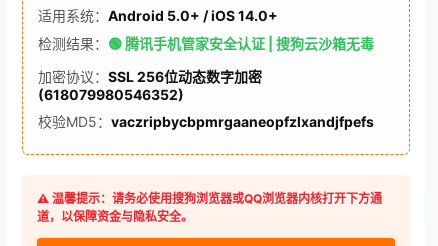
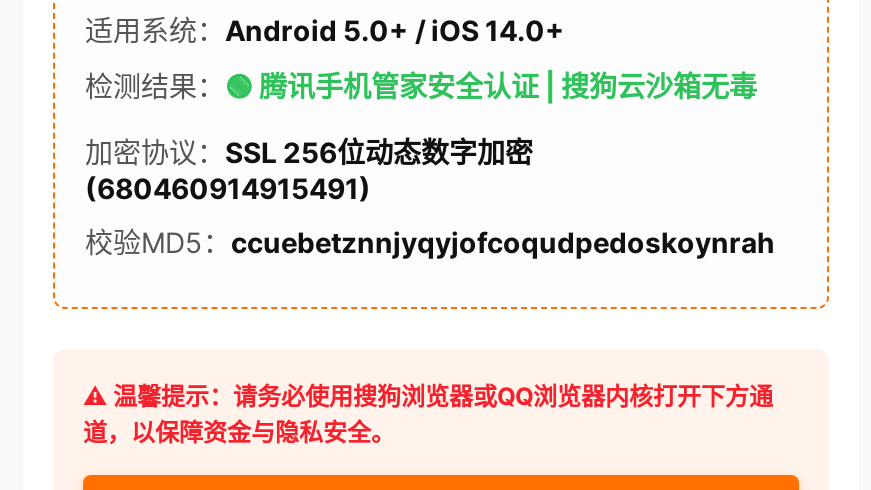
[38,86,184,103] (618079980546352) -> [85,171,371,205] (680460914915491)
[38,113,374,130] 校验MD5：vaczripbycbpmrgaaneopfzlxandjfpefs -> [85,225,775,259] 校验MD5：ccuebetznnjyqyjofcoqudpedoskoynrah

